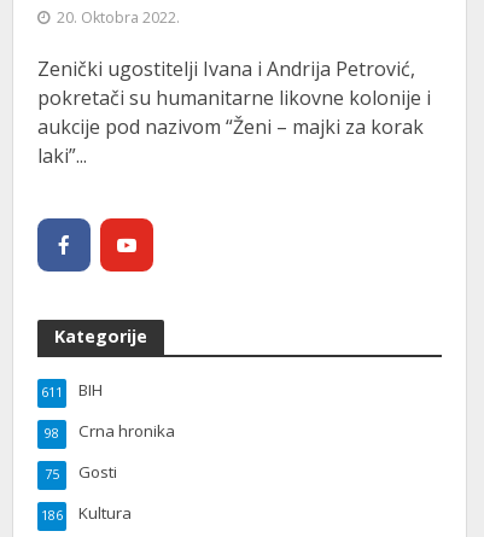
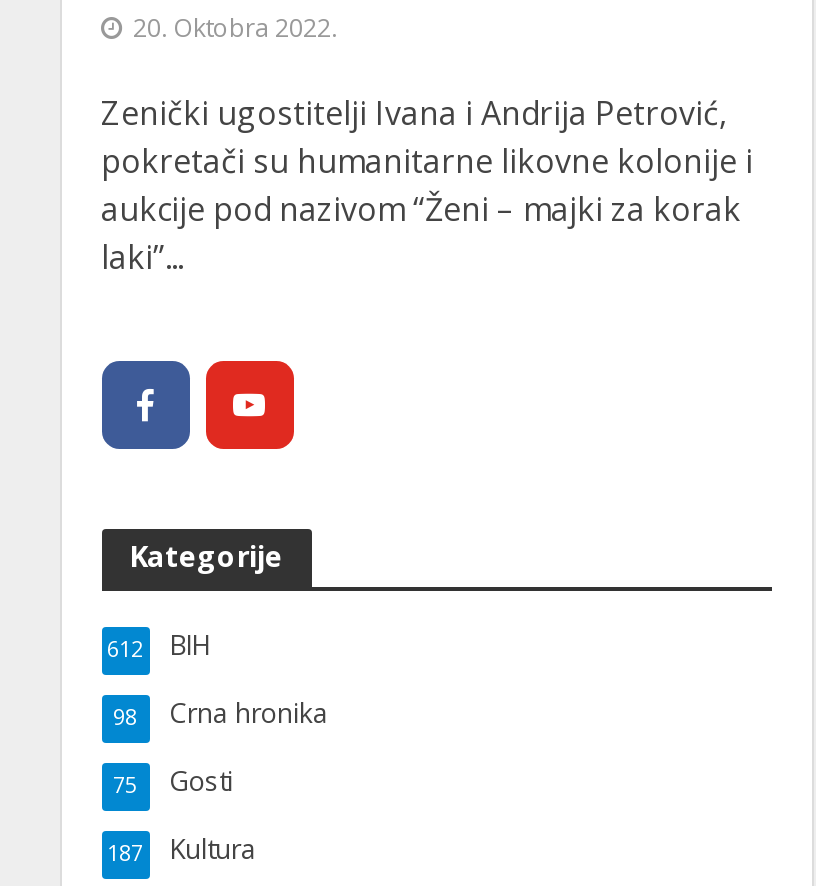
[40,379,102,401] 611 BIH -> [107,627,209,663] 612 BIH
[40,502,131,524] 186 Kultura -> [107,831,257,867] 187 Kultura

